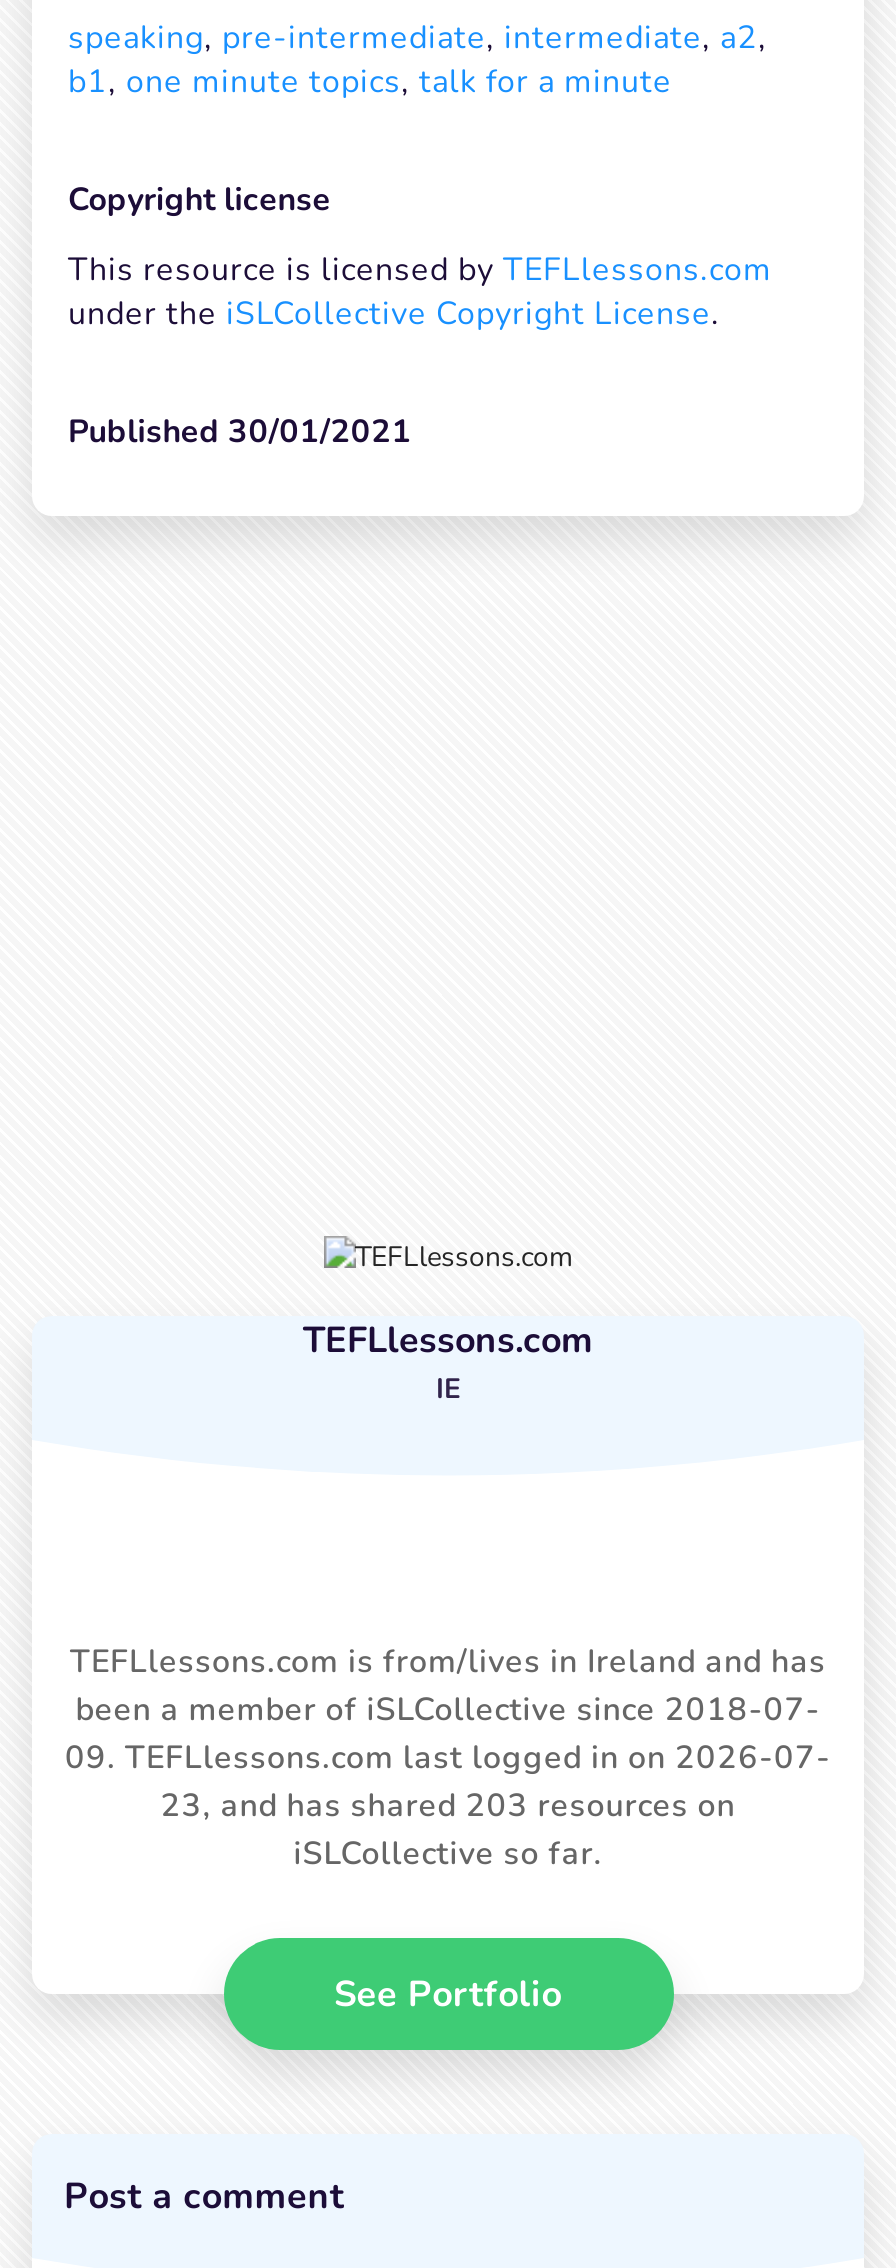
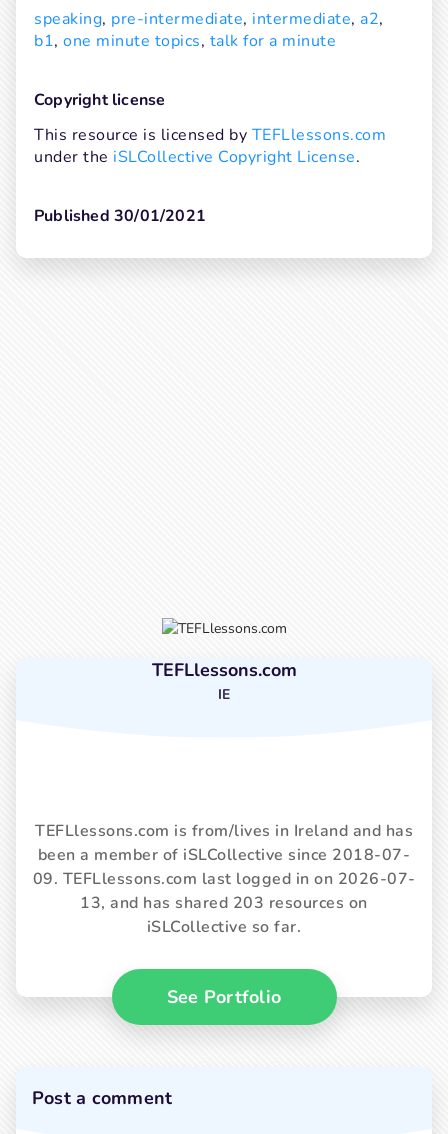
[160,1783,736,1827] 23, and has shared 203 resources on -> [80,892,368,914] 13, and has shared 203 resources on

